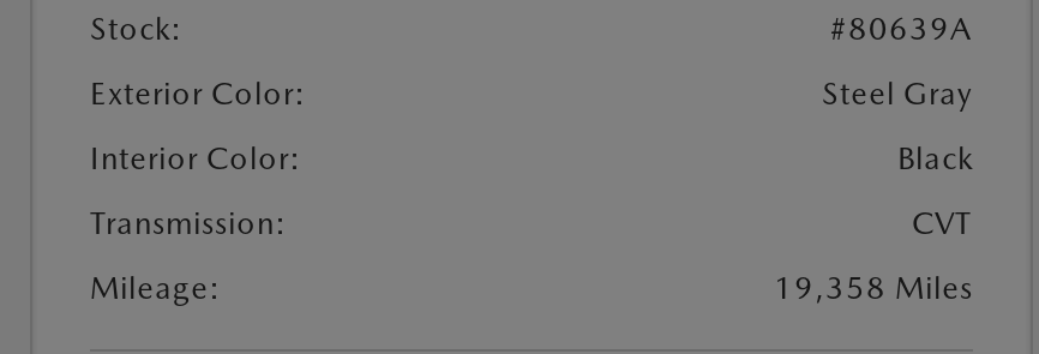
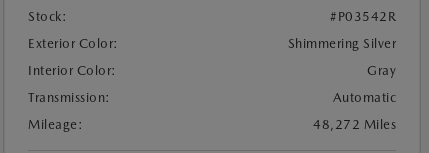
[830,11,973,47] #80639A -> [330,9,396,24] #P03542R
[822,75,973,111] Steel Gray -> [287,36,396,51] Shimmering Silver
[897,140,973,176] Black -> [367,63,396,78] Gray
[912,205,973,241] CVT -> [332,90,396,105] Automatic
[774,270,973,306] 19,358 Miles -> [313,117,396,132] 48,272 Miles

